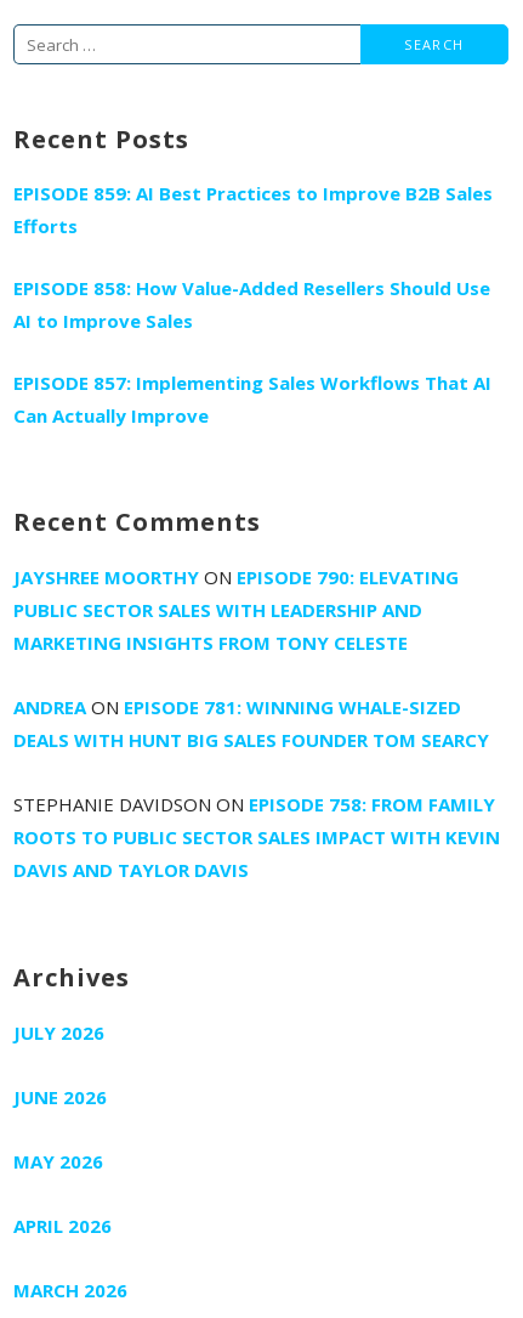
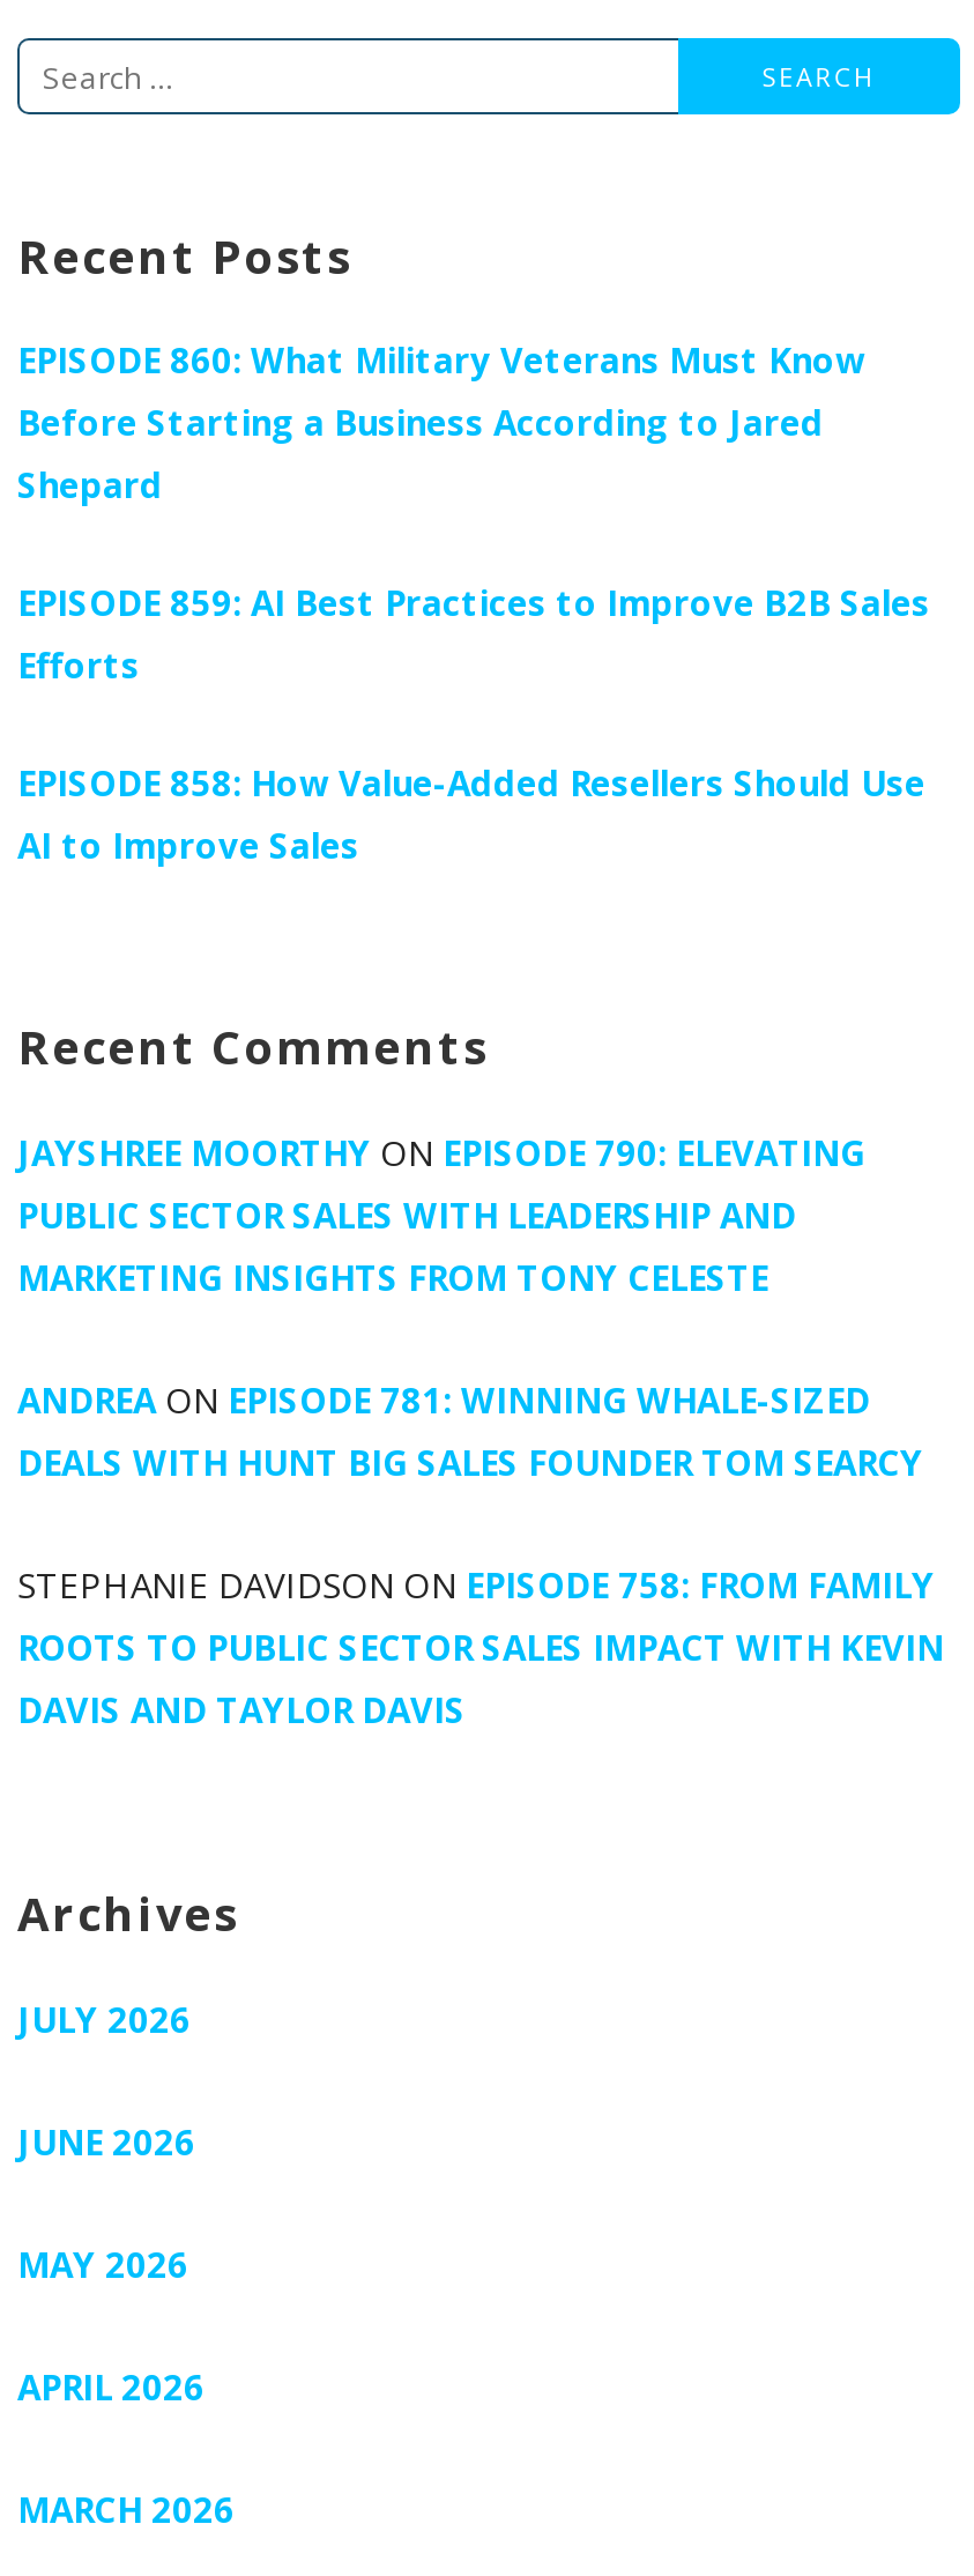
none -> [17,337,865,508] EPISODE 860: What Military Veterans Must Know | Before Starting a Business According to Jared | Shepard
moved [13,181,493,333] -> [17,579,930,868]: EPISODE 859: AI Best Practices to Improve B2B Sales | Efforts | EPISODE 858: How Value-Added Resellers Should Use | AI to Improve Sales
[13,371,491,428] EPISODE 857: Implementing Sales Workflows That AI | Can Actually Improve -> none

